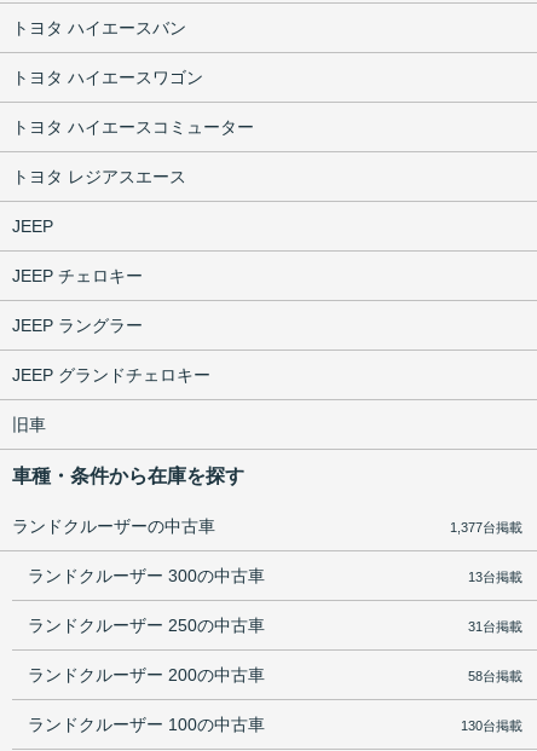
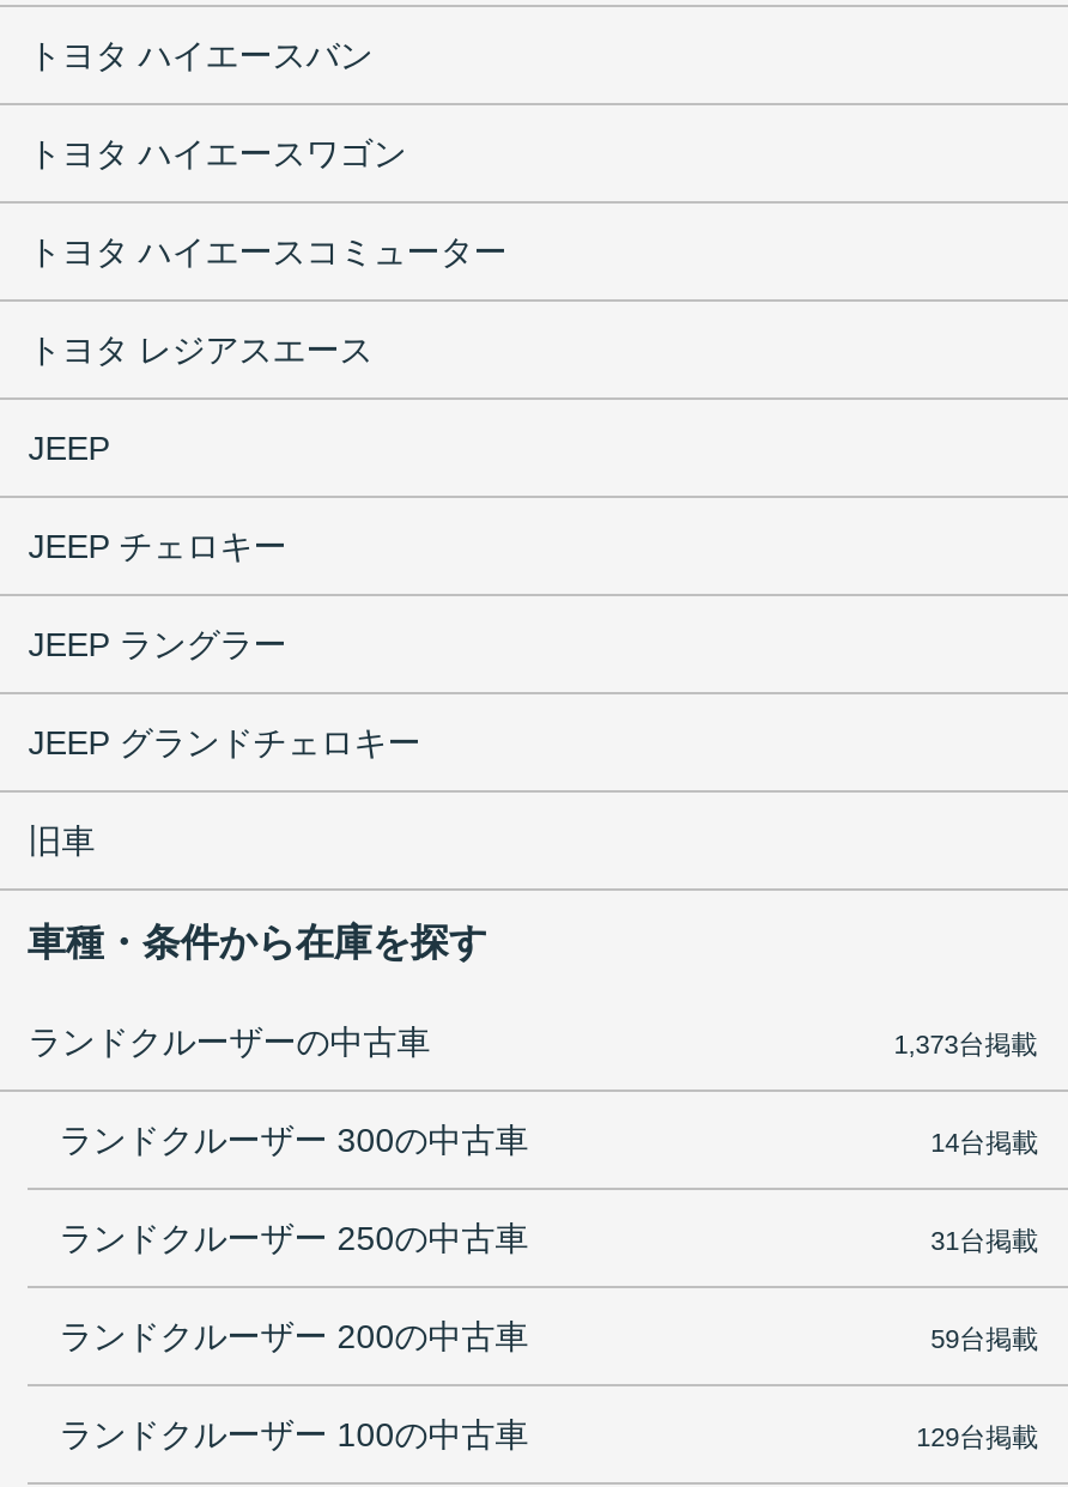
[450,520,522,535] 1,377台掲載 -> [894,1030,1038,1058] 1,373台掲載
[468,570,523,584] 13台掲載 -> [931,1128,1038,1157] 14台掲載
[468,669,523,683] 58台掲載 -> [931,1324,1038,1353] 59台掲載
[461,718,523,733] 130台掲載 -> [916,1422,1038,1451] 129台掲載

